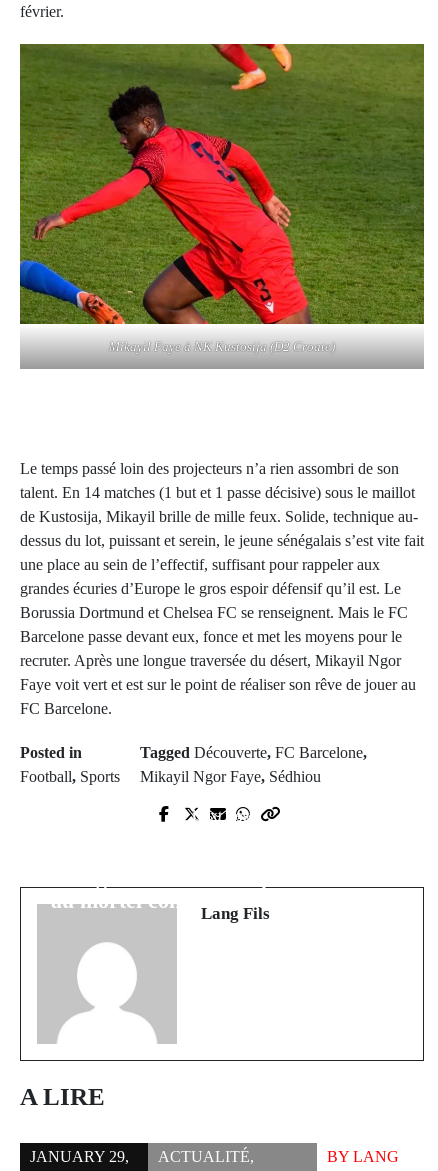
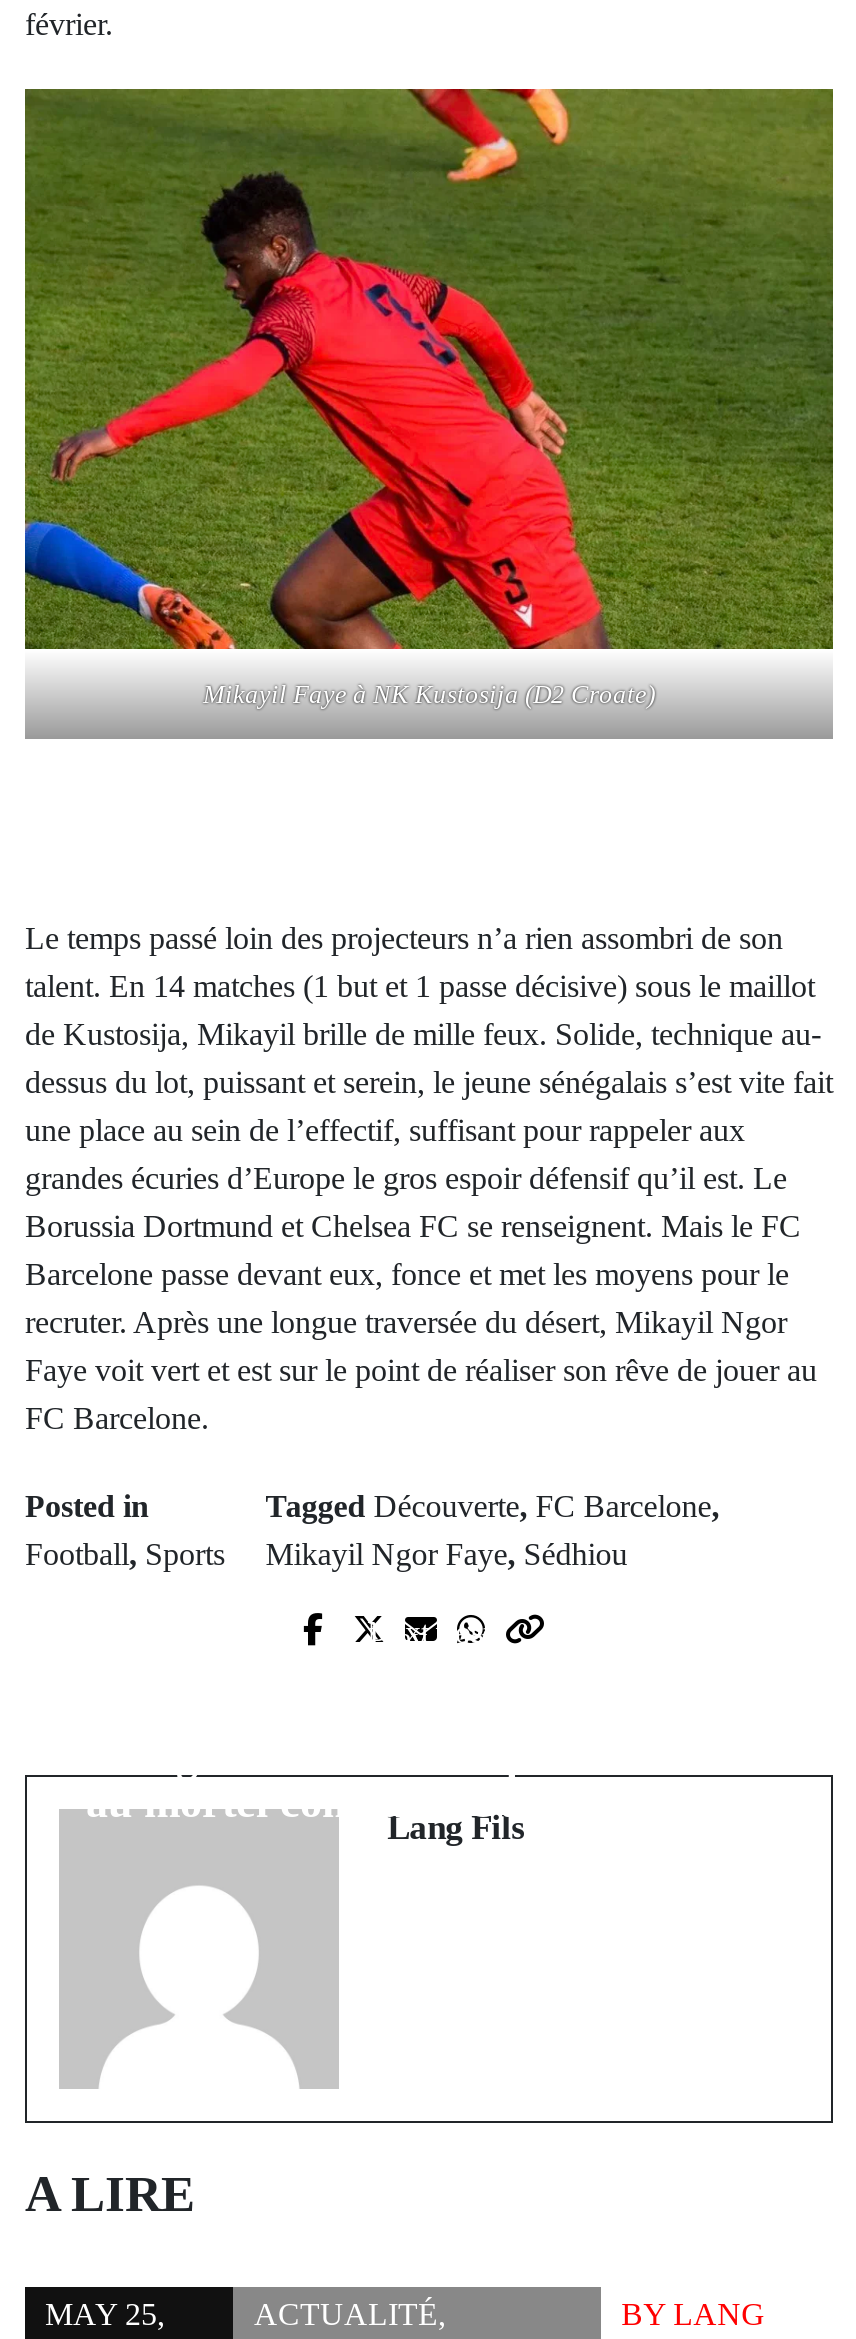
[30,1148,129,1165] JANUARY 29, -> [45,2296,165,2330] MAY 25,

